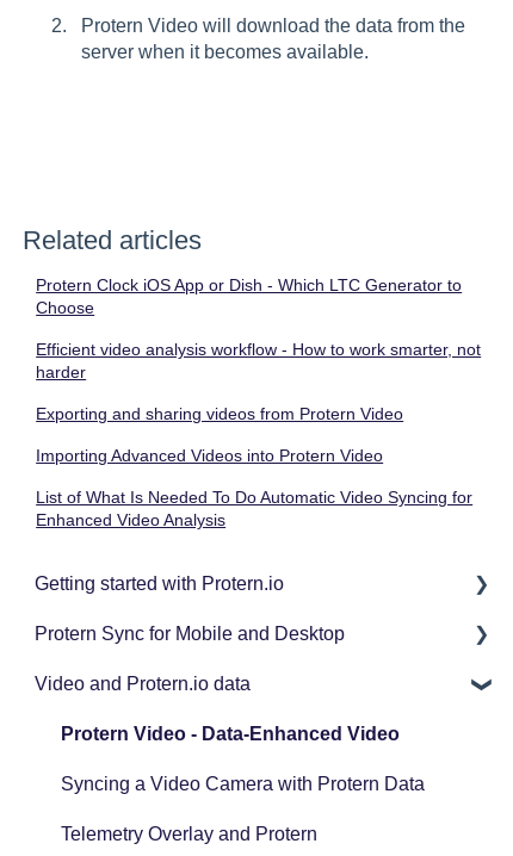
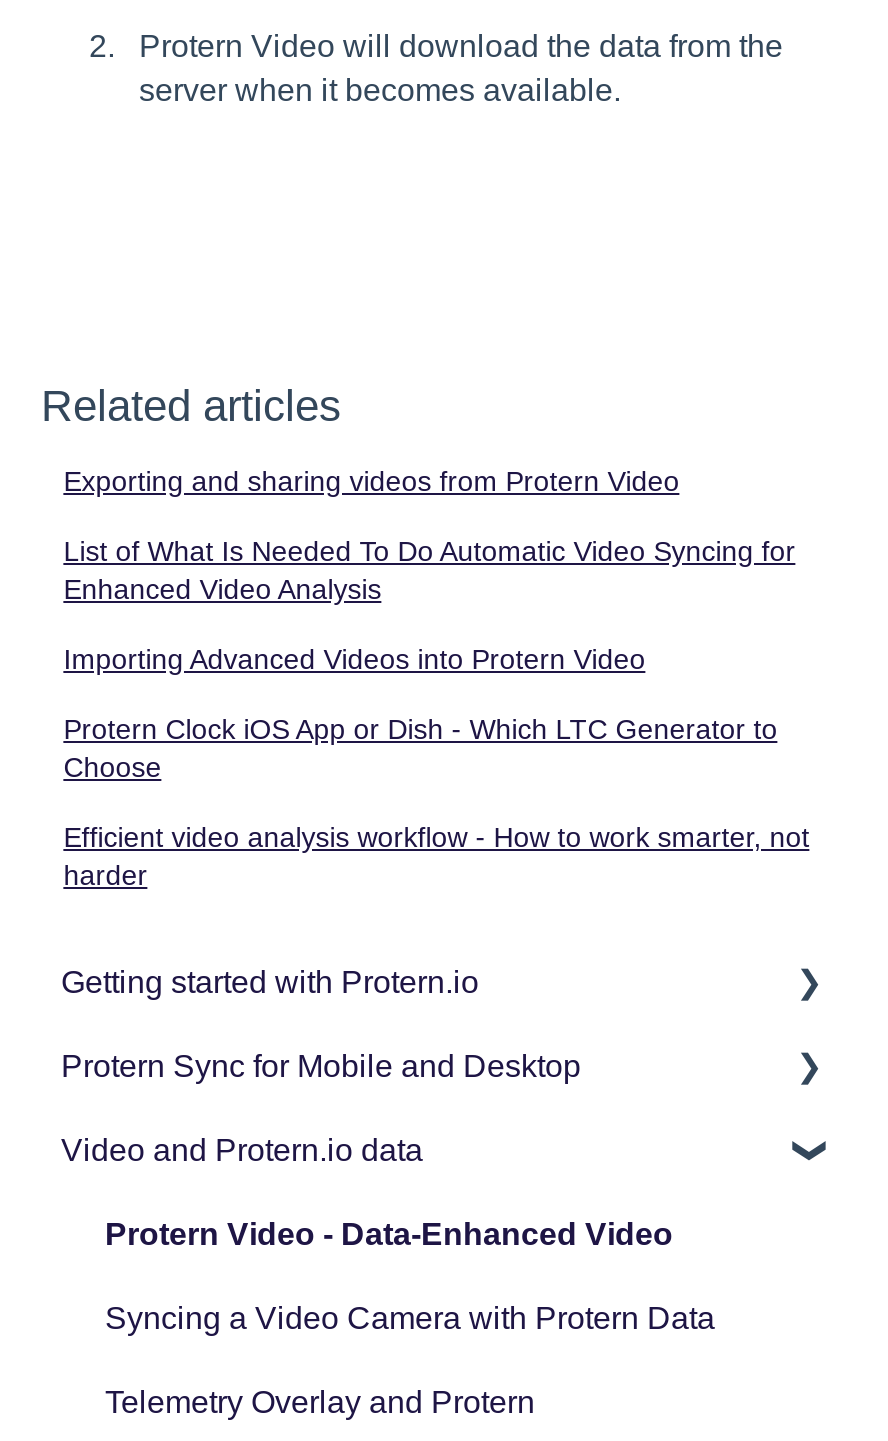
moved [36,276,481,382] -> [63,714,809,892]: Protern Clock iOS App or Dish - Which LTC Generator to | Choose | Efficient video analysis workflow - How to work smarter, not | harder
moved [36,405,473,530] -> [63,466,795,676]: Exporting and sharing videos from Protern Video | Importing Advanced Videos into Protern Video | List of What Is Needed To Do Automatic Video Syncing for | Enhanced Video Analysis

